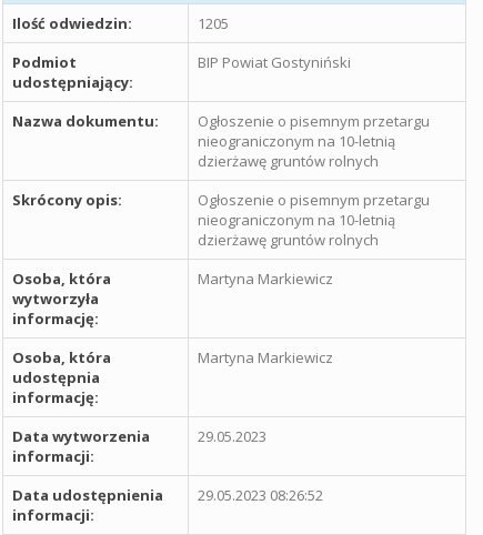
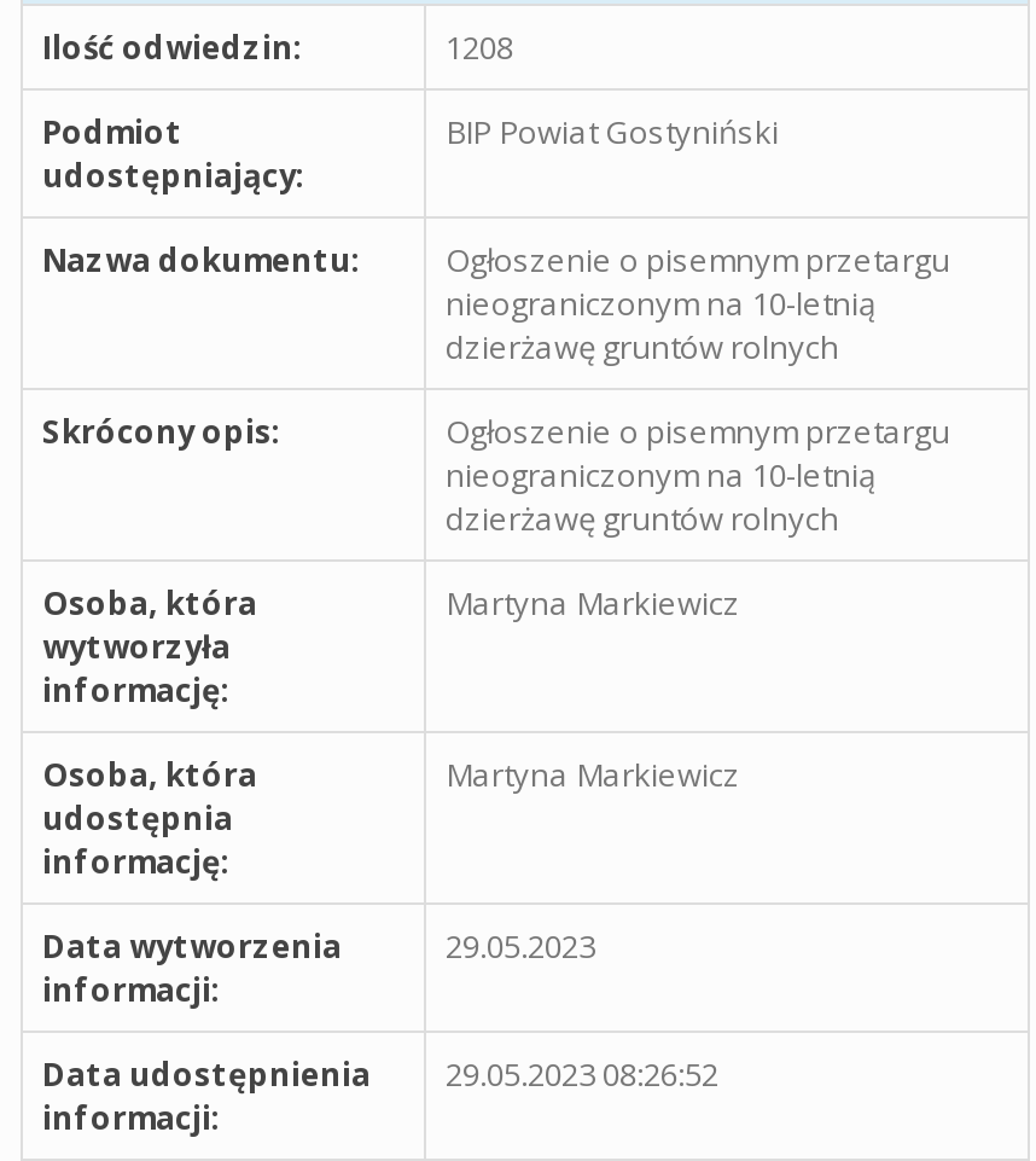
[198,13,229,33] 1205 -> [446,24,513,68] 1208

